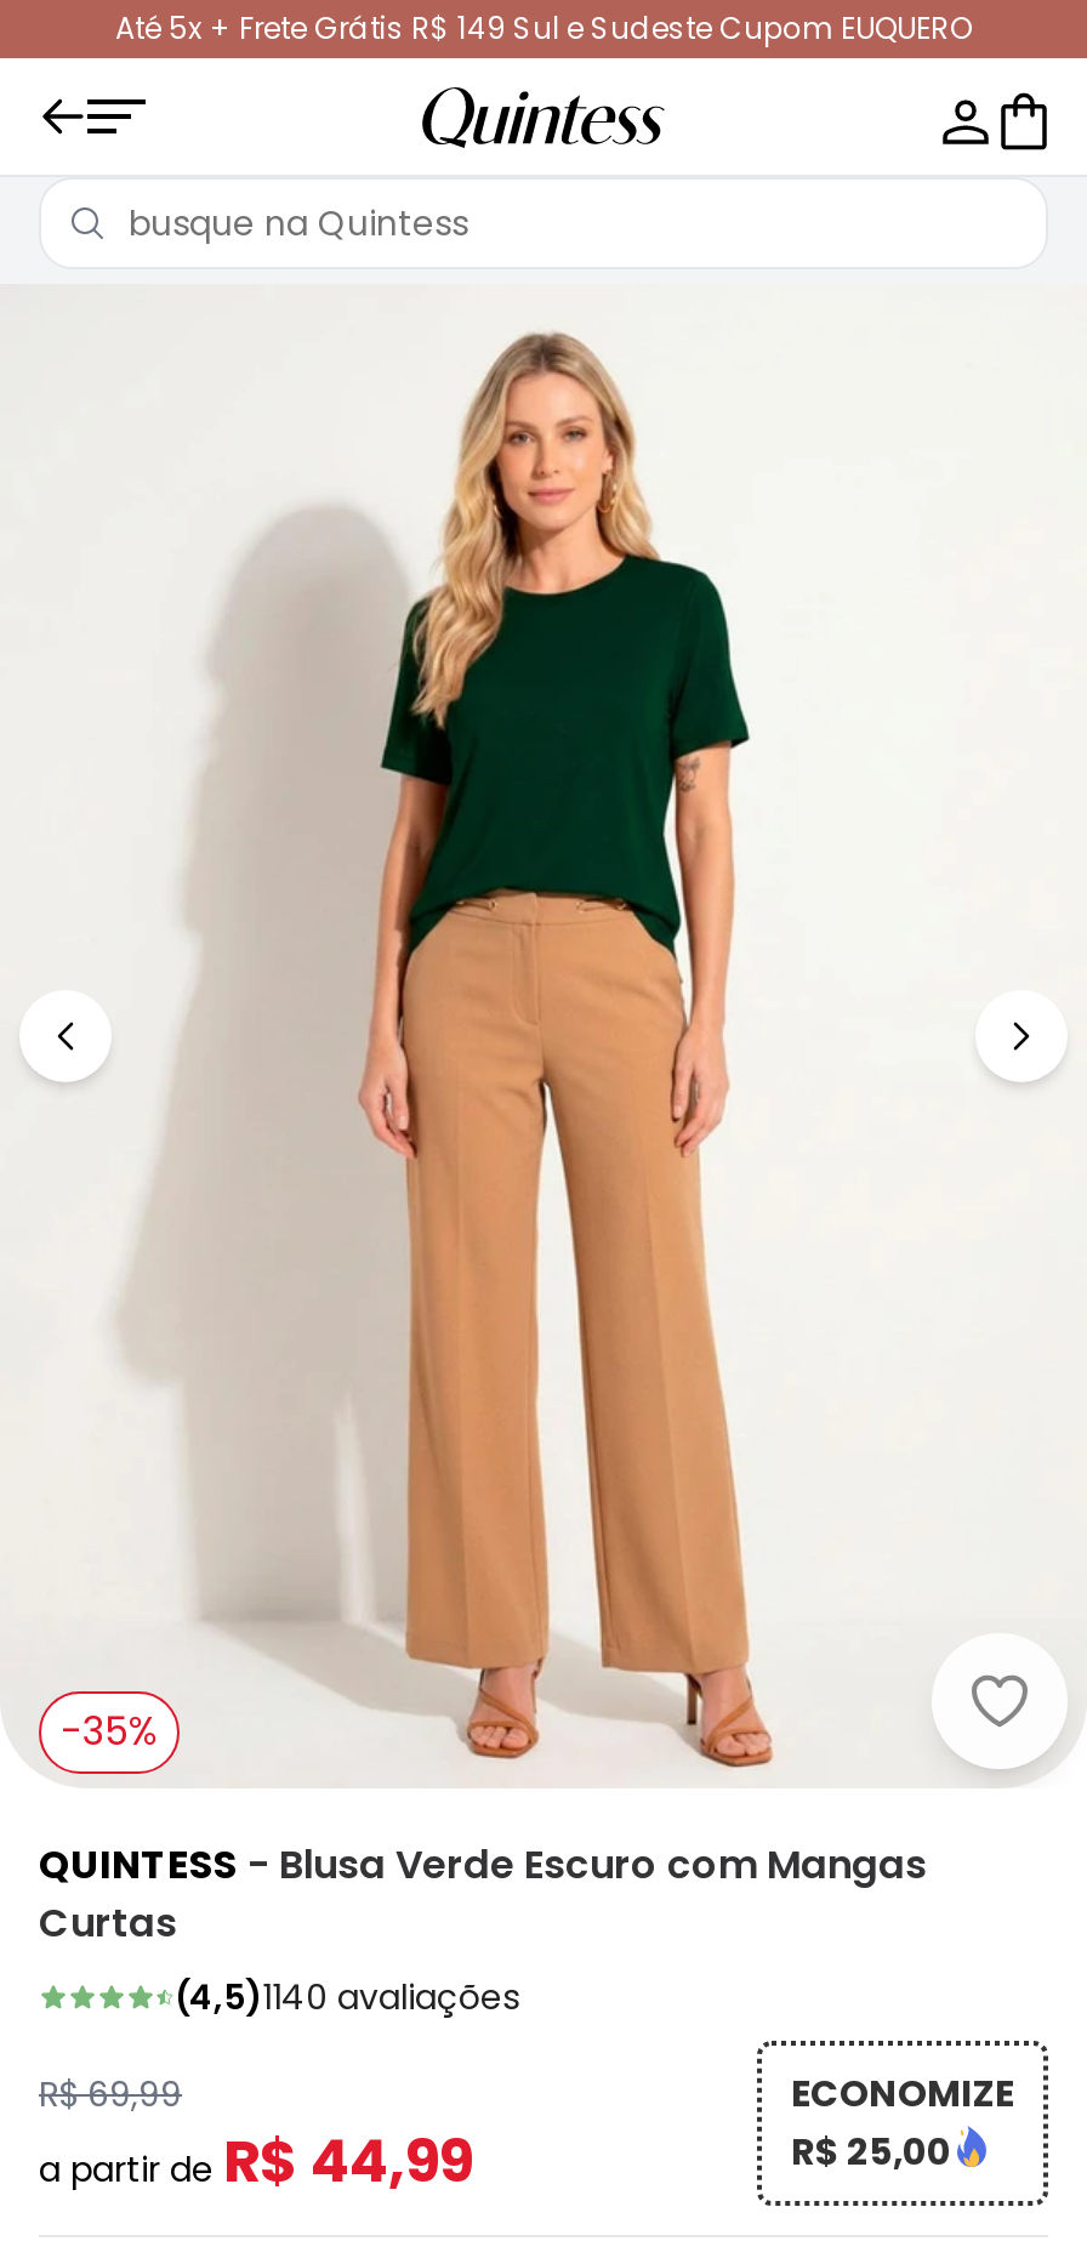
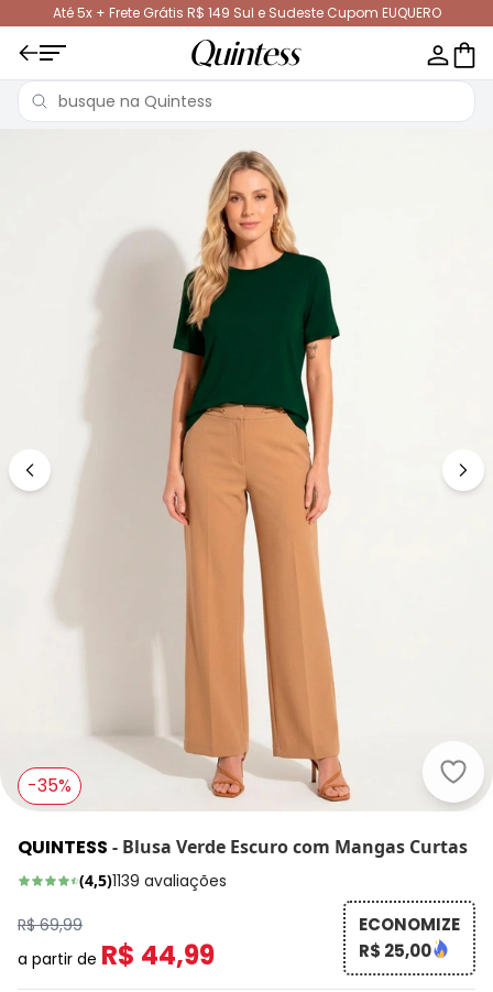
[39,1837,927,2022] QUINTESS - Blusa Verde Escuro com Mangas | Curtas | (4,5)1140 avaliações -> [18,835,468,892] QUINTESS - Blusa Verde Escuro com Mangas Curtas | (4,5)1139 avaliações

